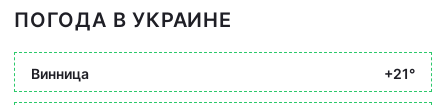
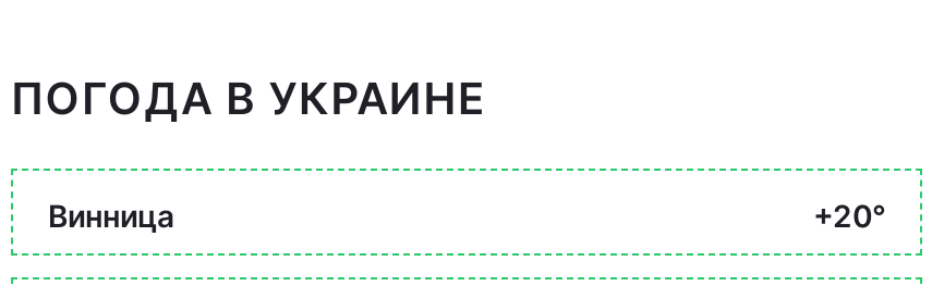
[384,64,415,81] +21° -> [813,196,885,233] +20°

